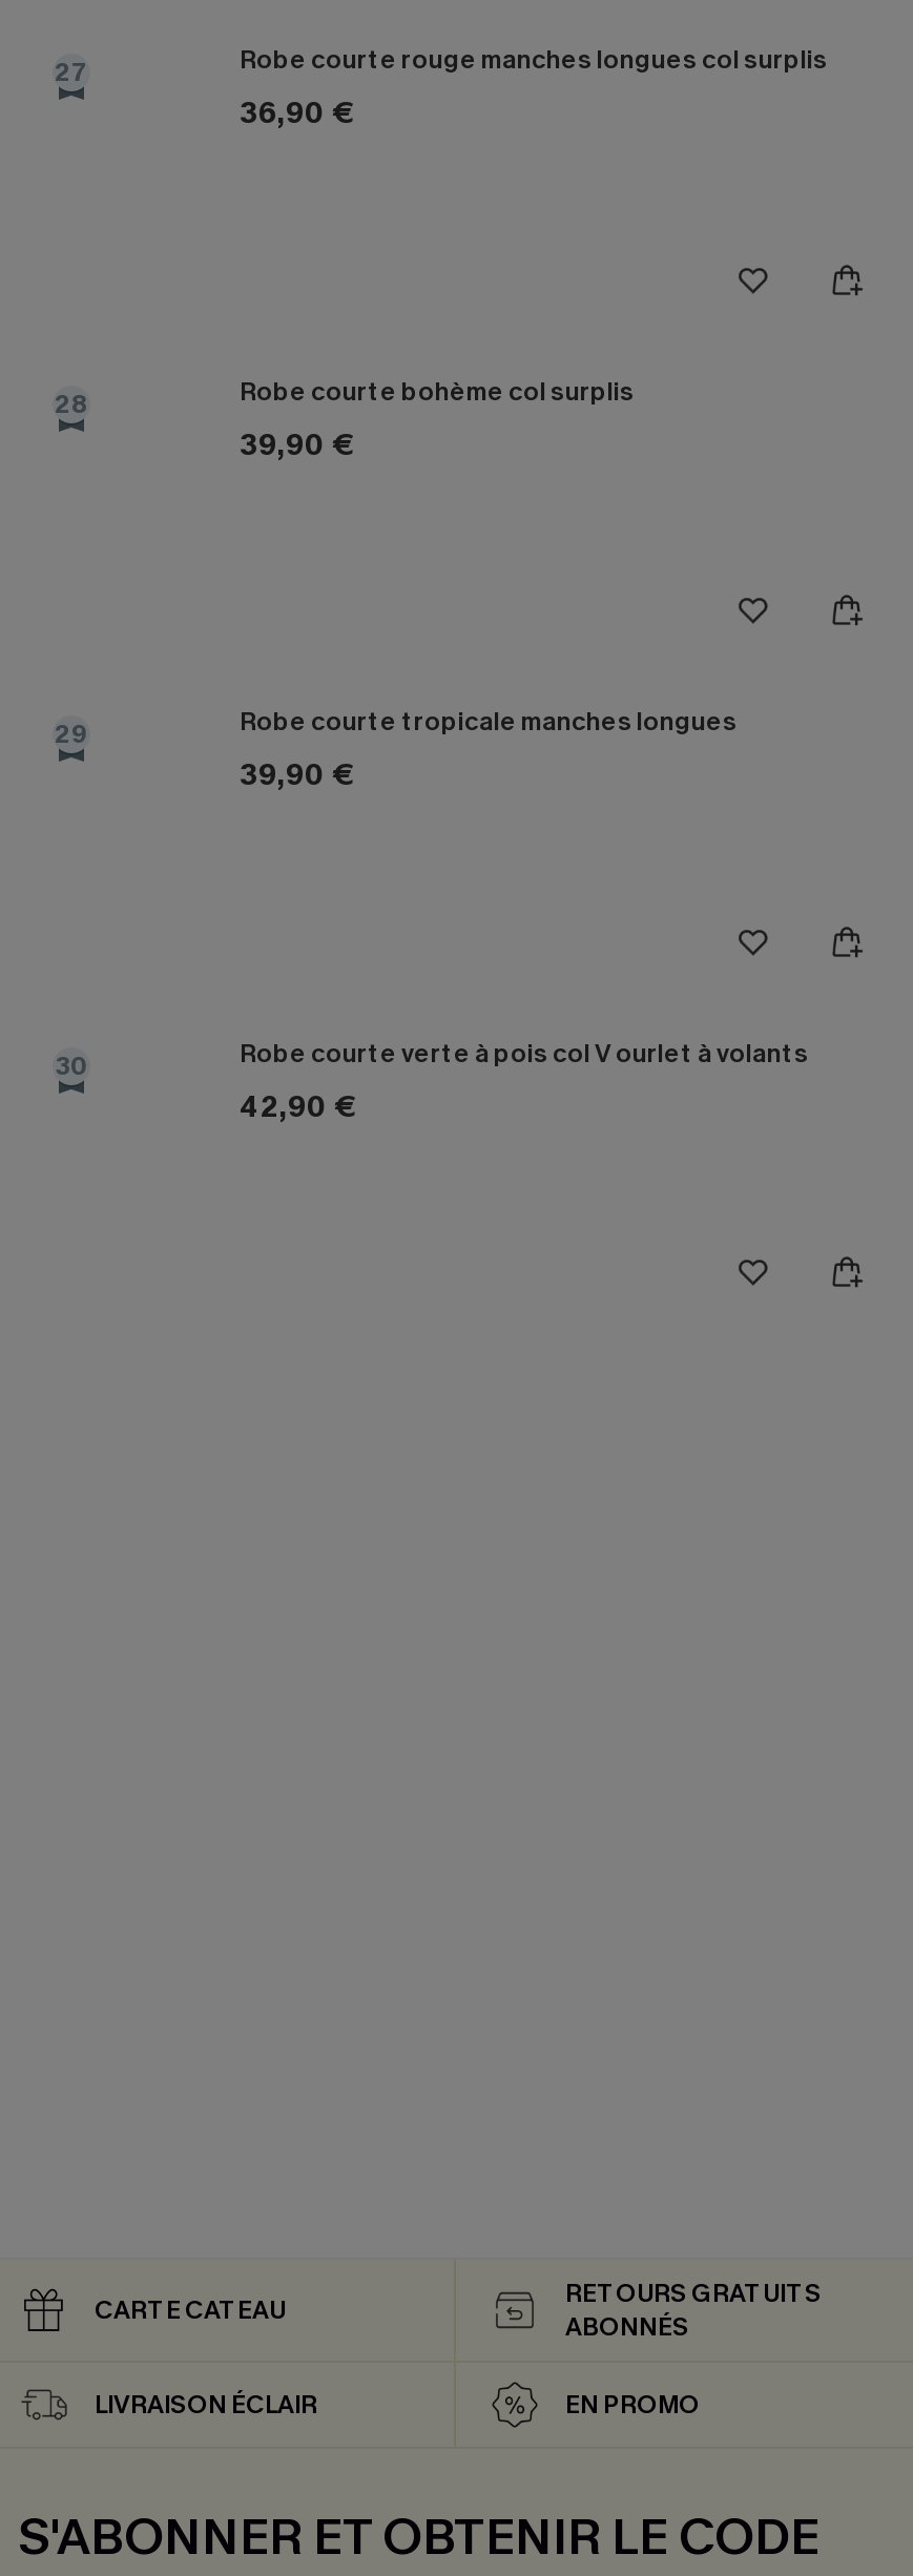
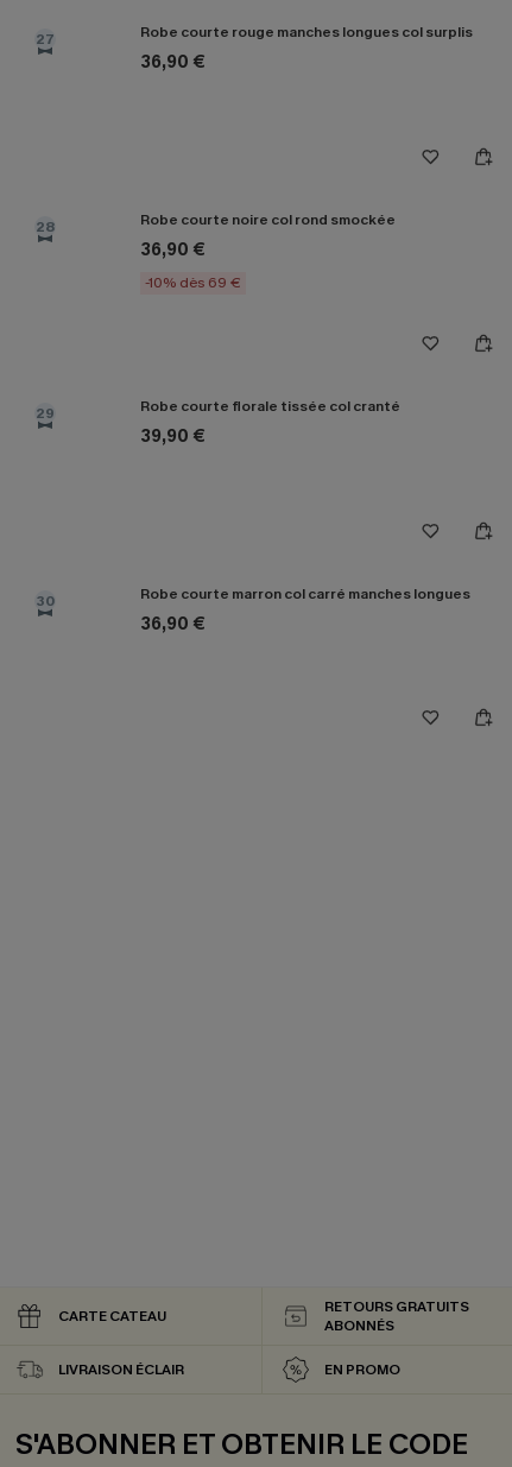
[240,374,635,464] Robe courte bohème col surplis | 39,90 € -> [140,210,396,292] Robe courte noire col rond smockée | 36,90 € | -10% dès 69 €
[240,705,738,739] Robe courte tropicale manches longues -> [140,397,400,416] Robe courte florale tissée col cranté
[240,1036,809,1126] Robe courte verte à pois col V ourlet à volants | 42,90 € -> [140,584,470,635] Robe courte marron col carré manches longues | 36,90 €

